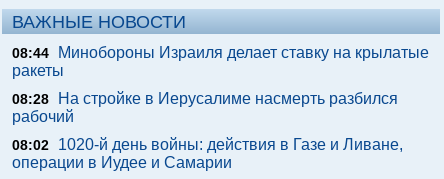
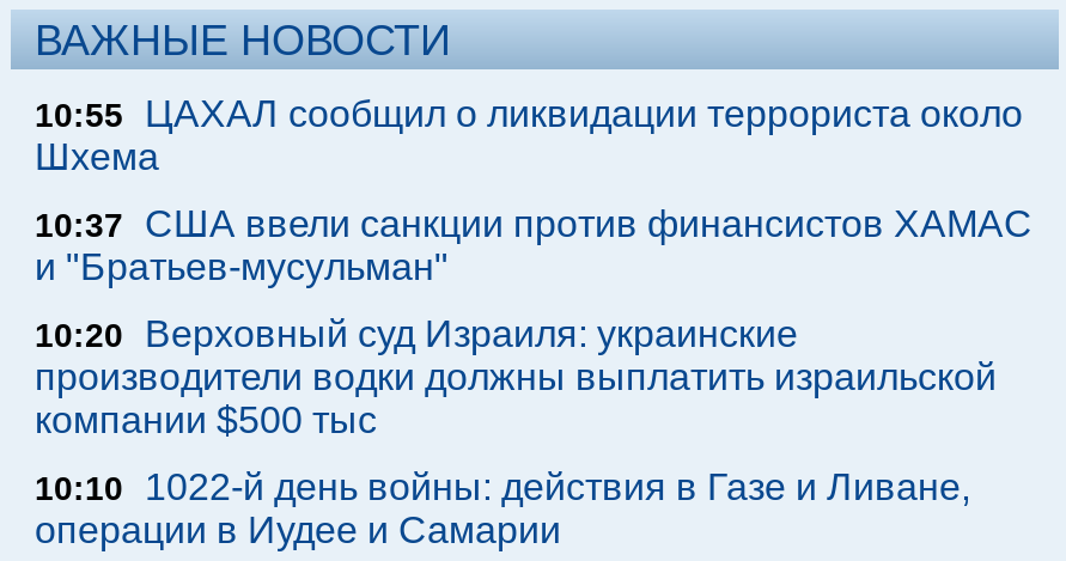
[12,44,429,153] 08:44 Минобороны Израиля делает ставку на крылатые | ракеты | 08:28 На стройке в Иерусалиме насмерть разбился | рабочий | 08:02 1020-й день войны: действия в Газе и Ливане, -> [35,93,1033,507] 10:55 ЦАХАЛ сообщил о ликвидации террориста около | Шхема | 10:37 США ввели санкции против финансистов ХАМАС | и "Братьев-мусульман" | 10:20 Верховный суд Израиля: украинские | производители водки должны выплатить израильской | компании $500 тыс | 10:10 1022-й день войны: действия в Газе и Ливане,

